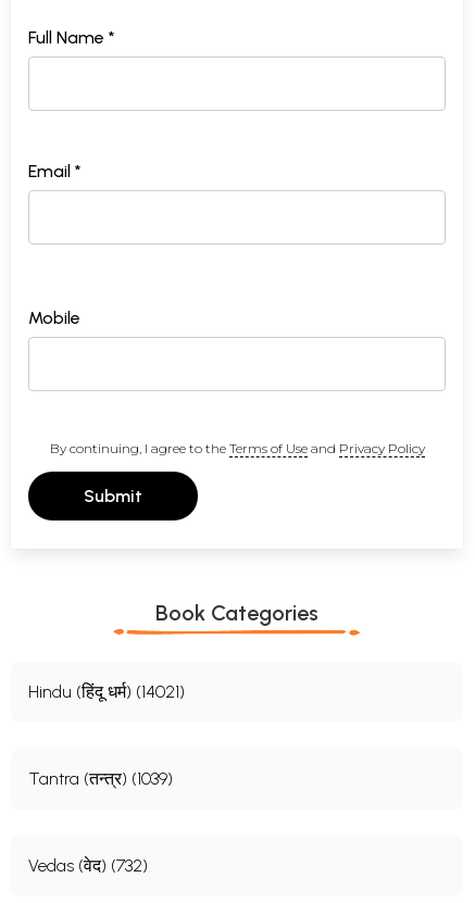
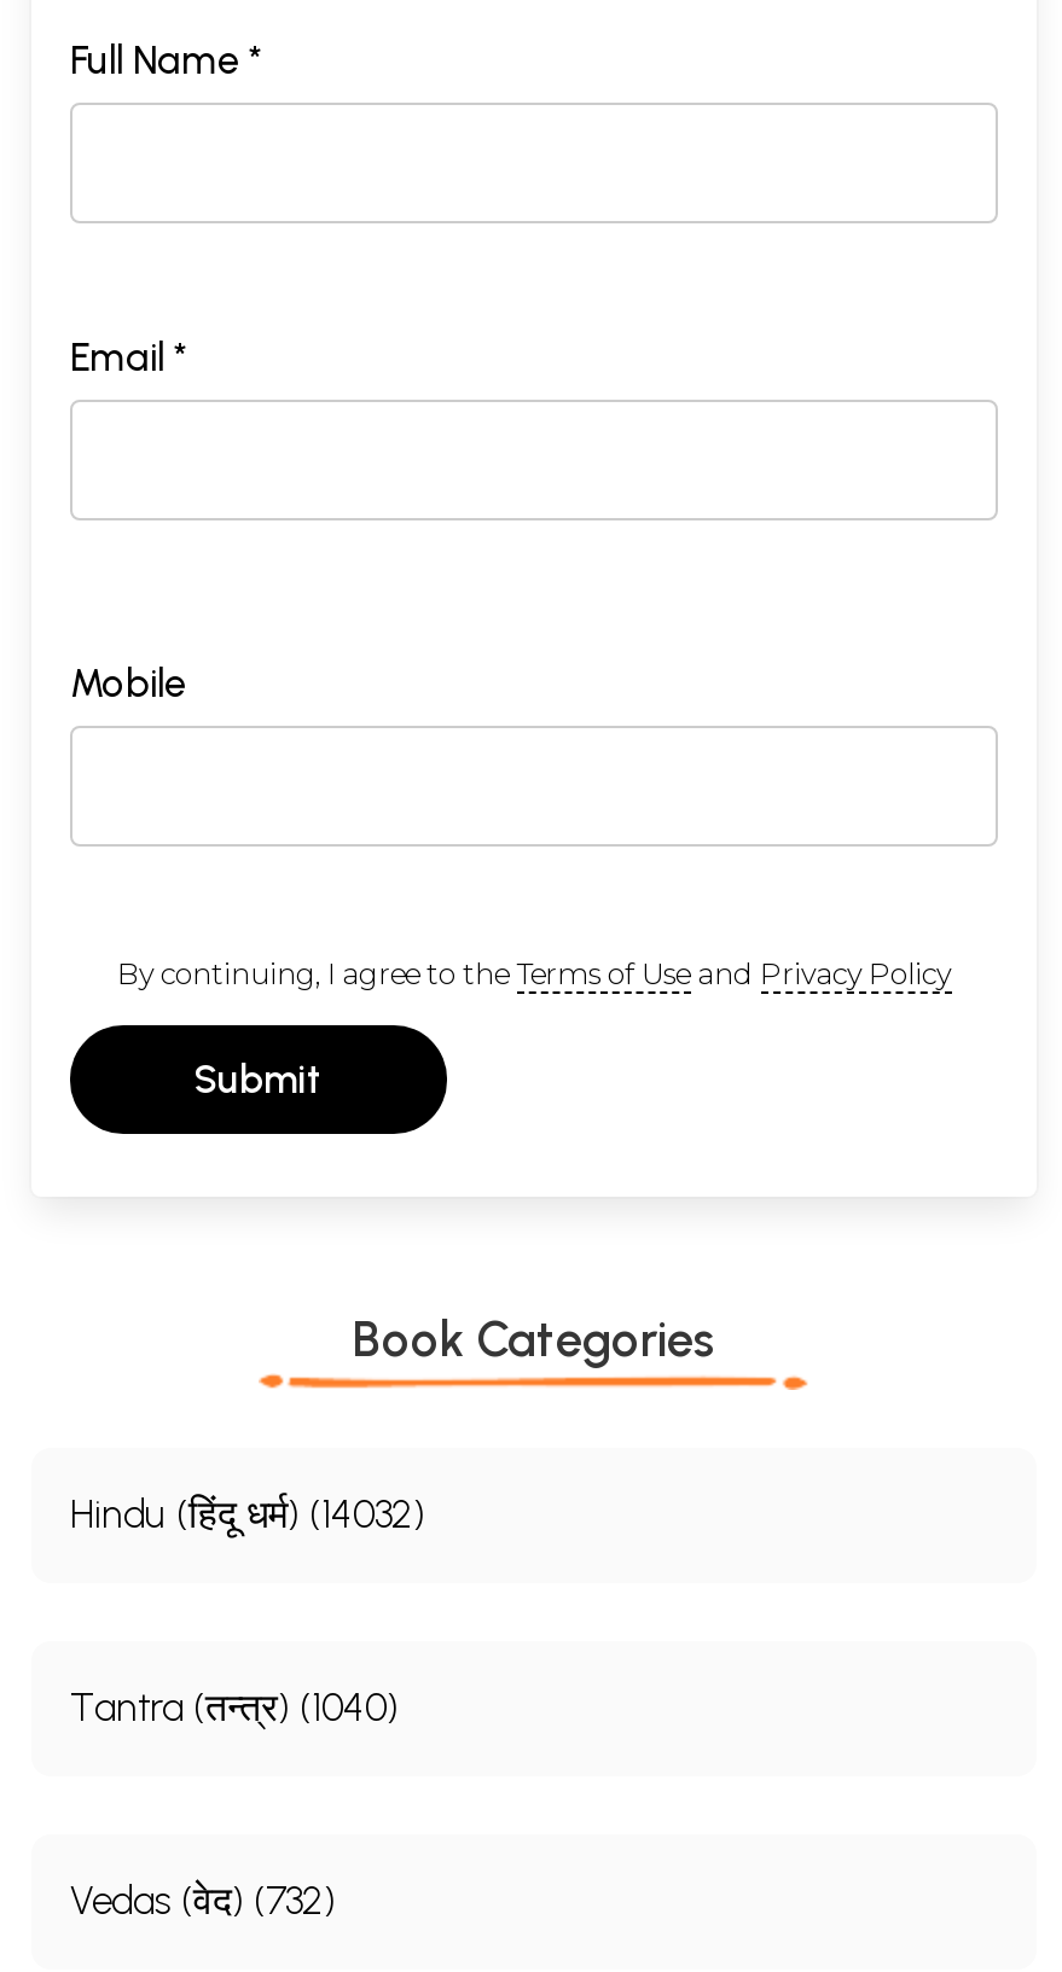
[28,681,185,702] Hindu (हिंदू धर्म) (14021) -> [70,1491,425,1537] Hindu (हिंदू धर्म) (14032)
[28,768,173,789] Tantra (तन्त्र) (1039) -> [70,1684,399,1730] Tantra (तन्त्र) (1040)

